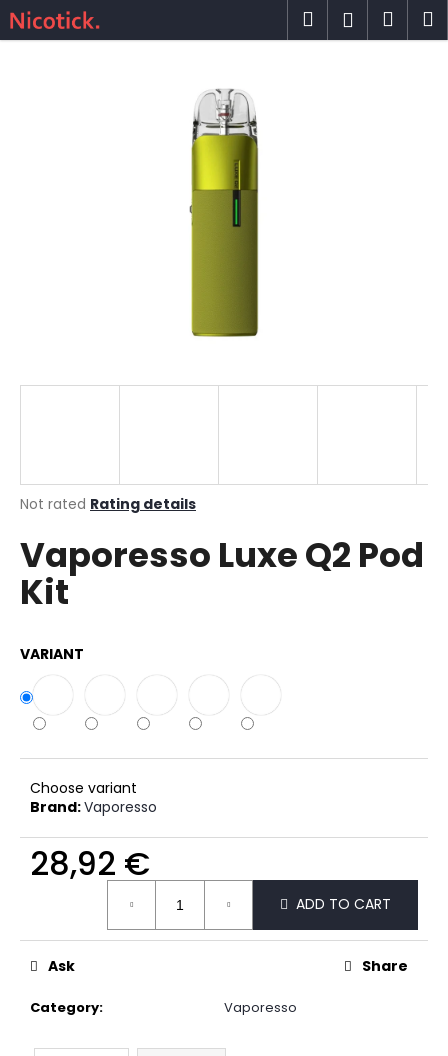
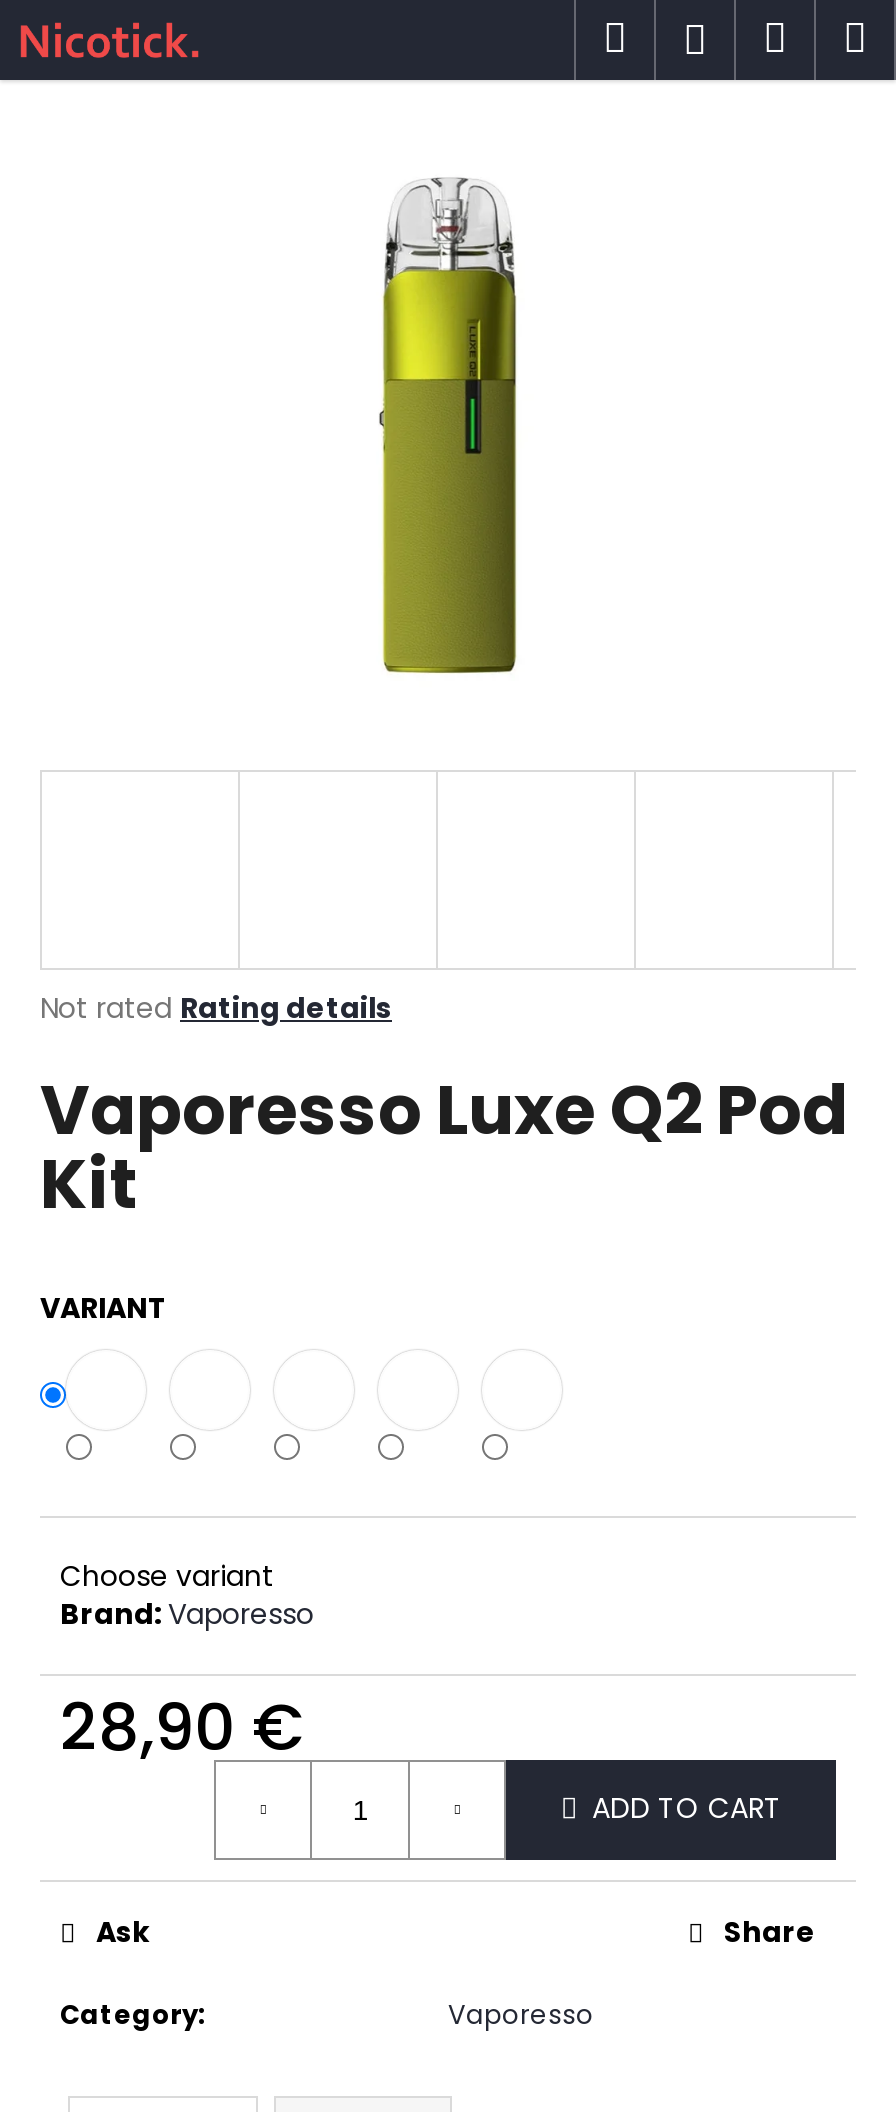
[30,840,150,885] 28,92 € -> [60,1681,304,1771] 28,90 €

